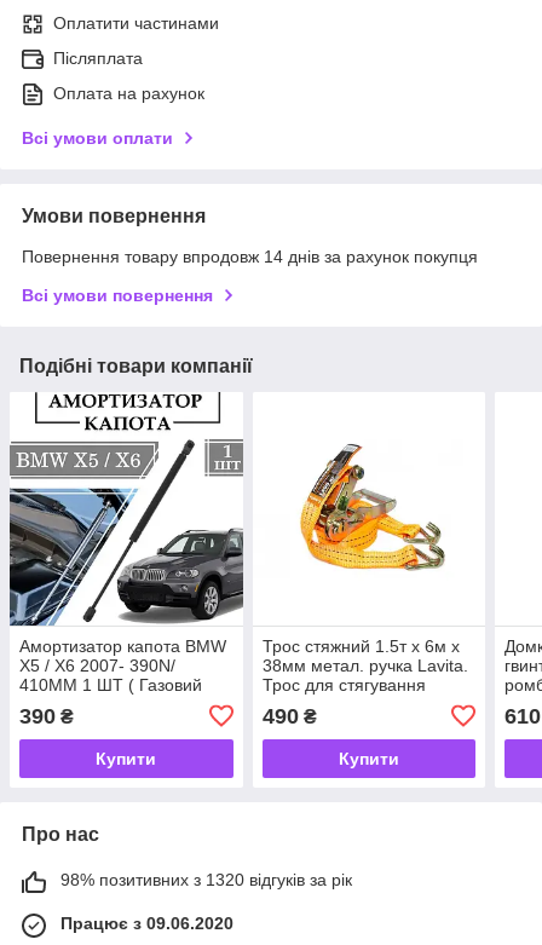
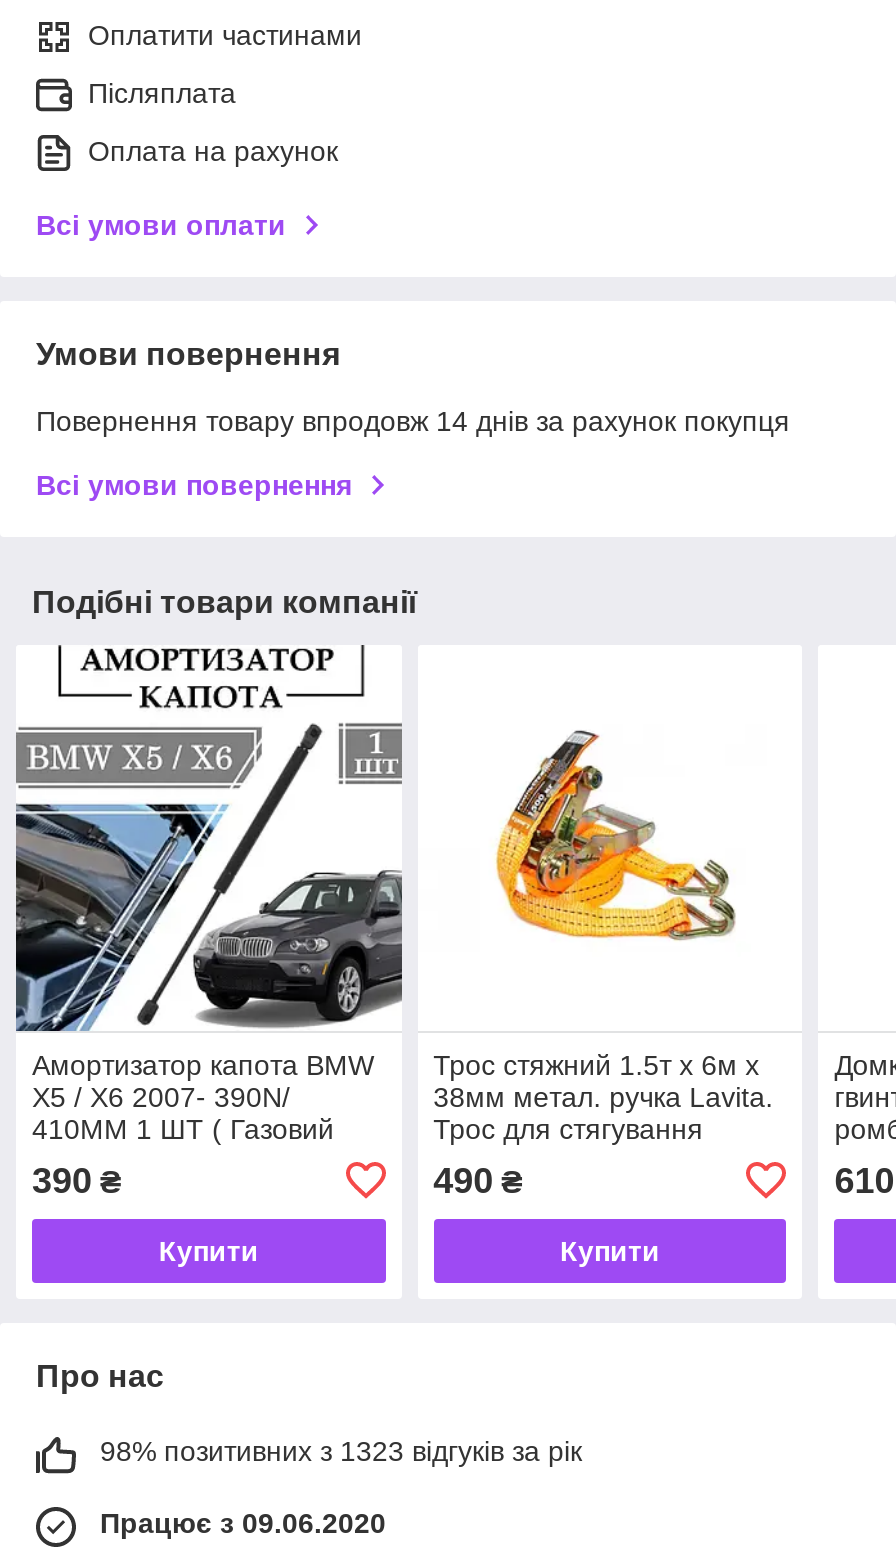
[60,870,352,889] 98% позитивних з 1320 відгуків за рік -> [100,1435,582,1467] 98% позитивних з 1323 відгуків за рік

